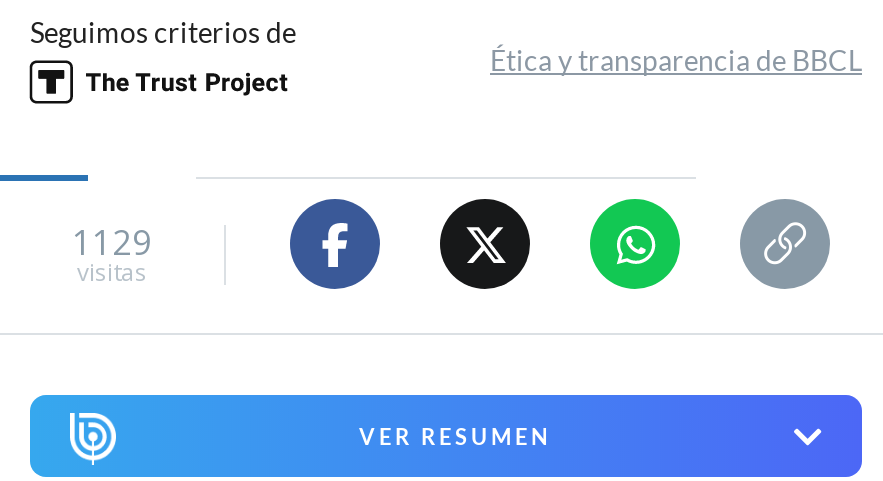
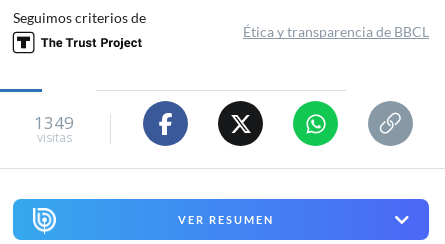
[72,219,152,265] 1129 -> [34,111,74,134] 1349

